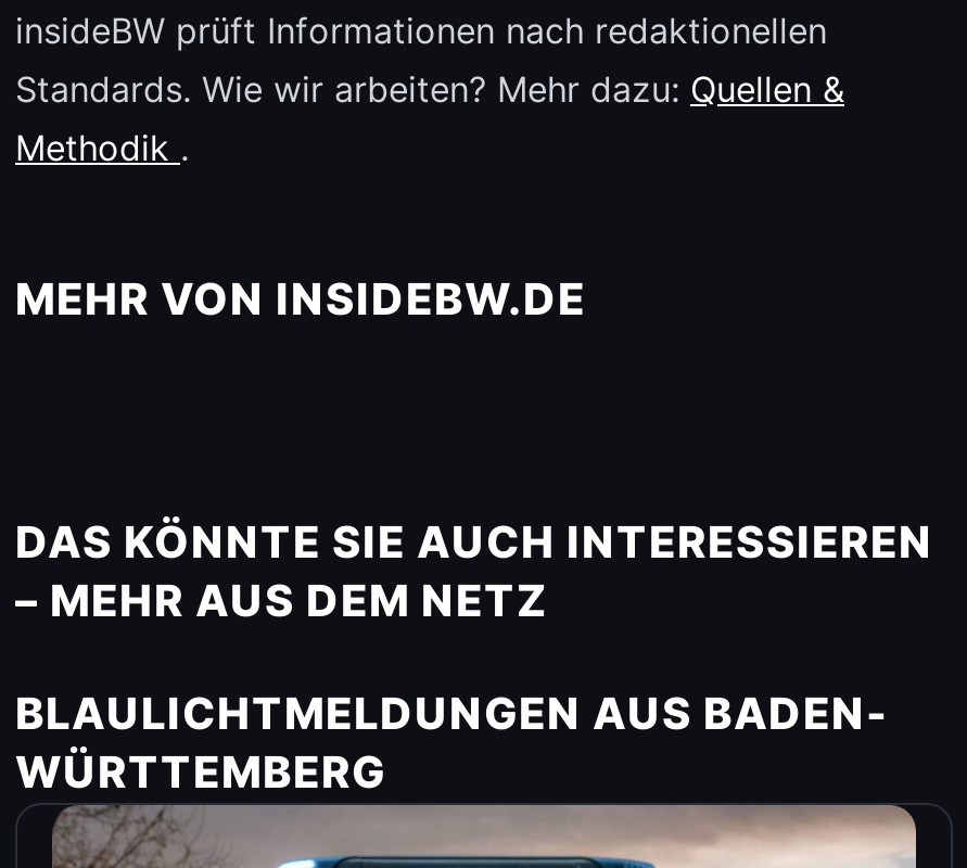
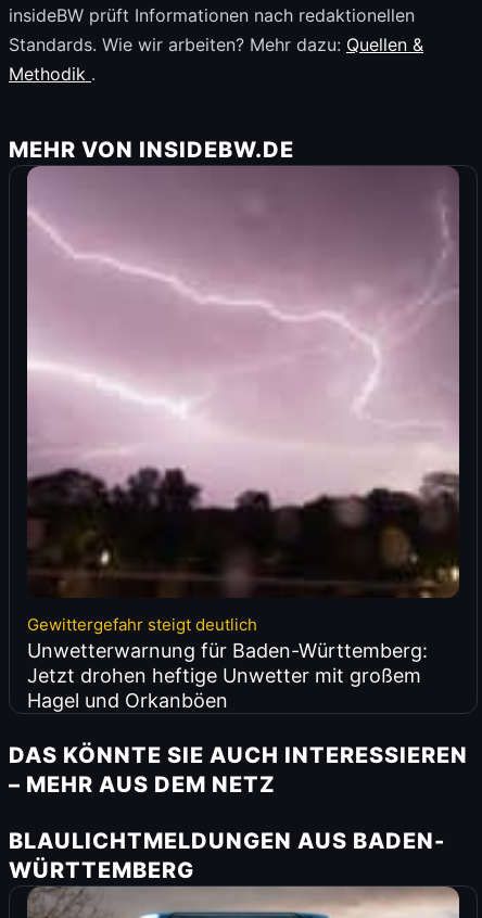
none -> [26,165,460,712] [image] | Gewittergefahr steigt deutlich | Unwetterwarnung für Baden-Württemberg: | Jetzt drohen heftige Unwetter mit großem | Hagel und Orkanböen

